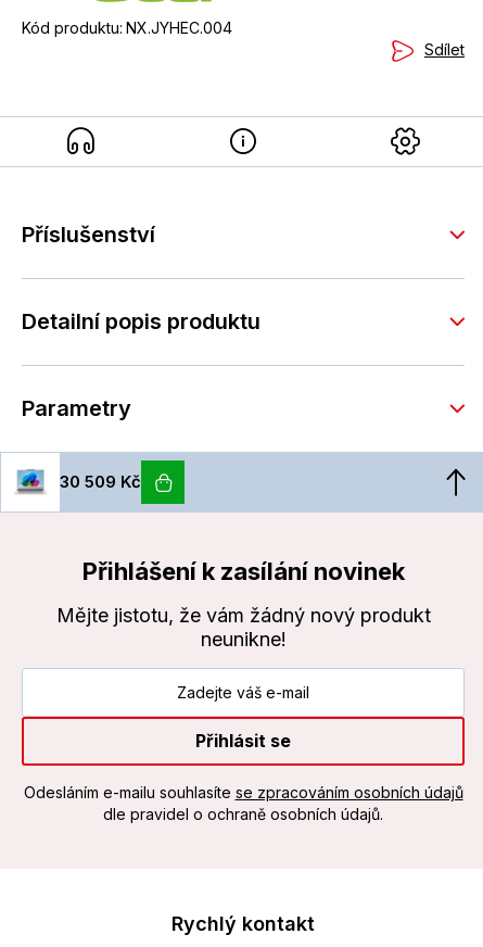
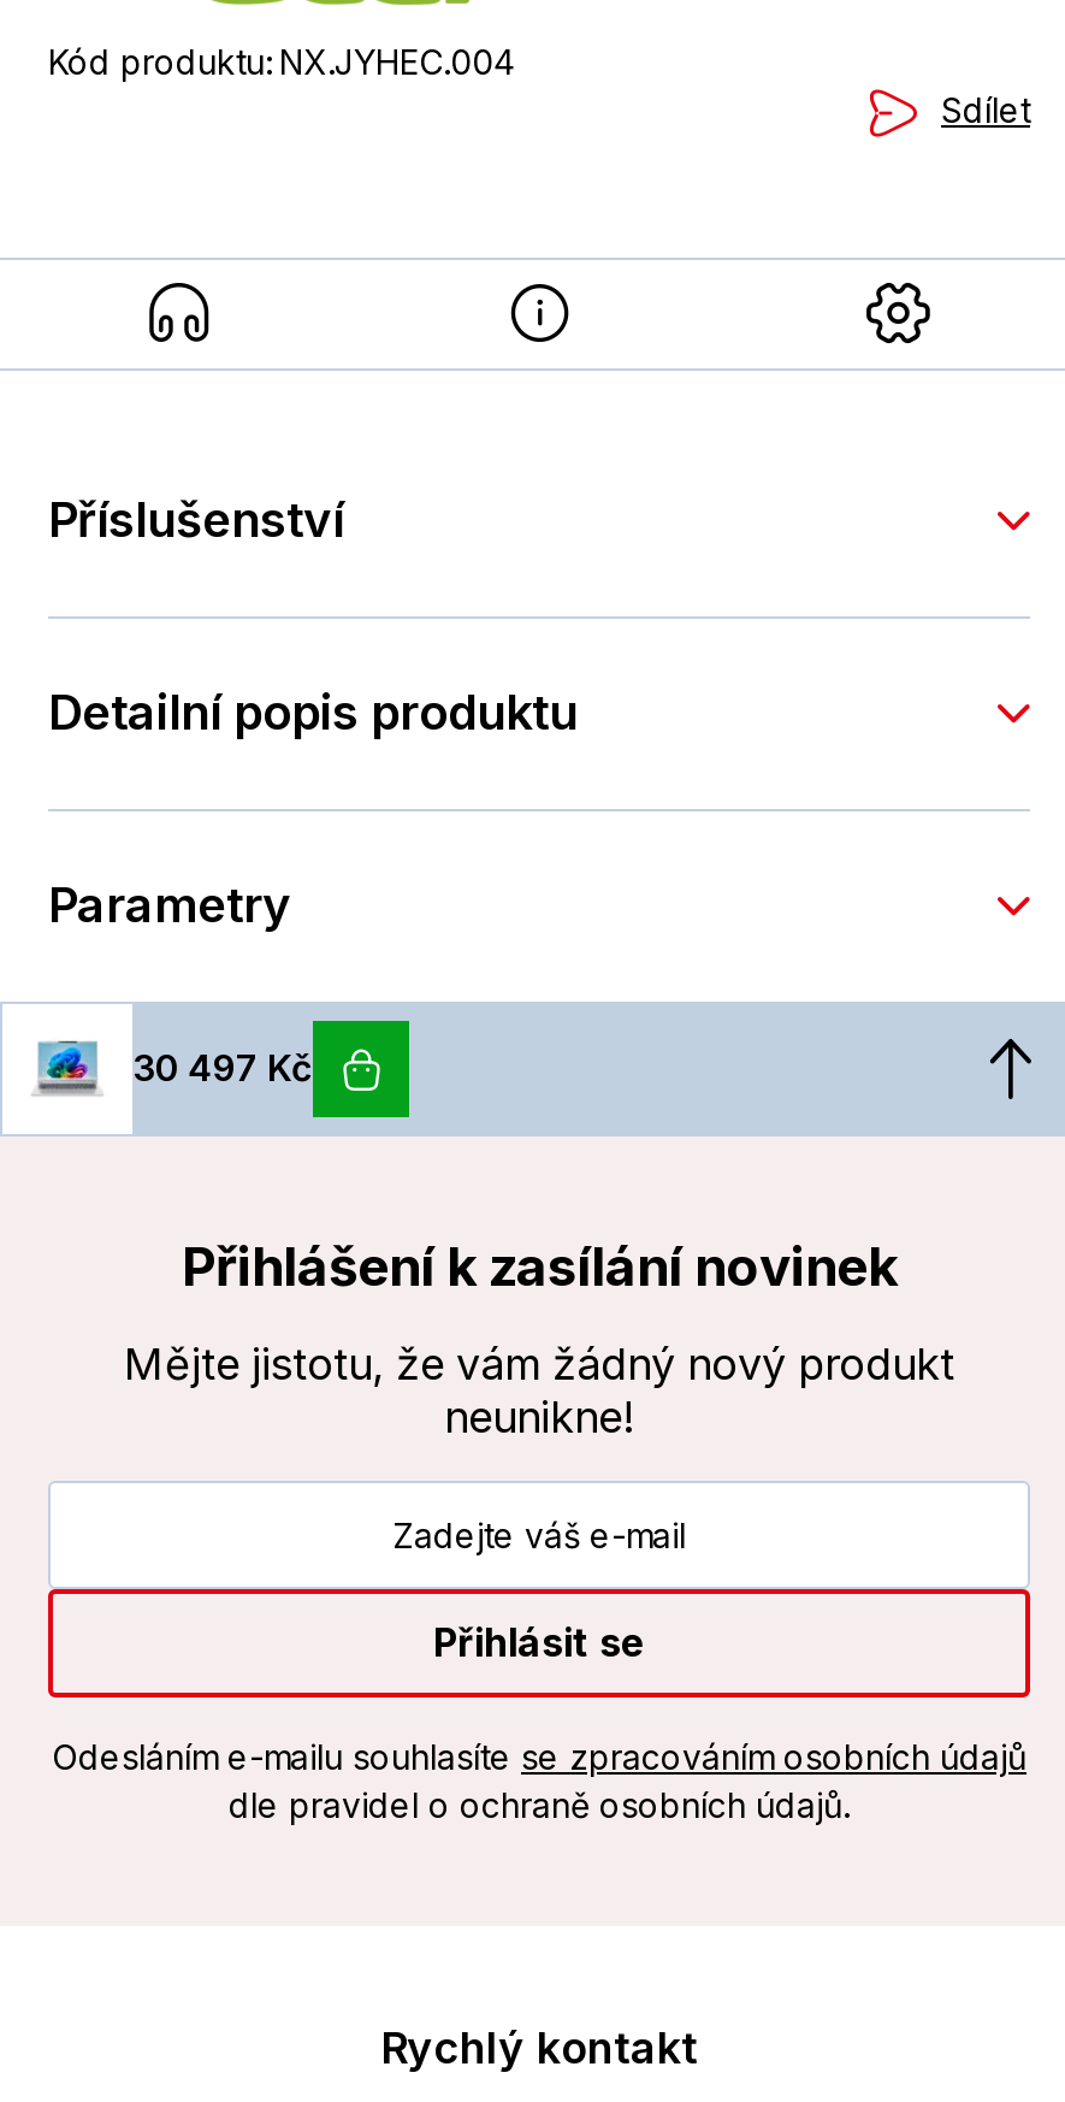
[60,471,141,492] 30 509 Kč -> [132,1045,313,1091] 30 497 Kč

